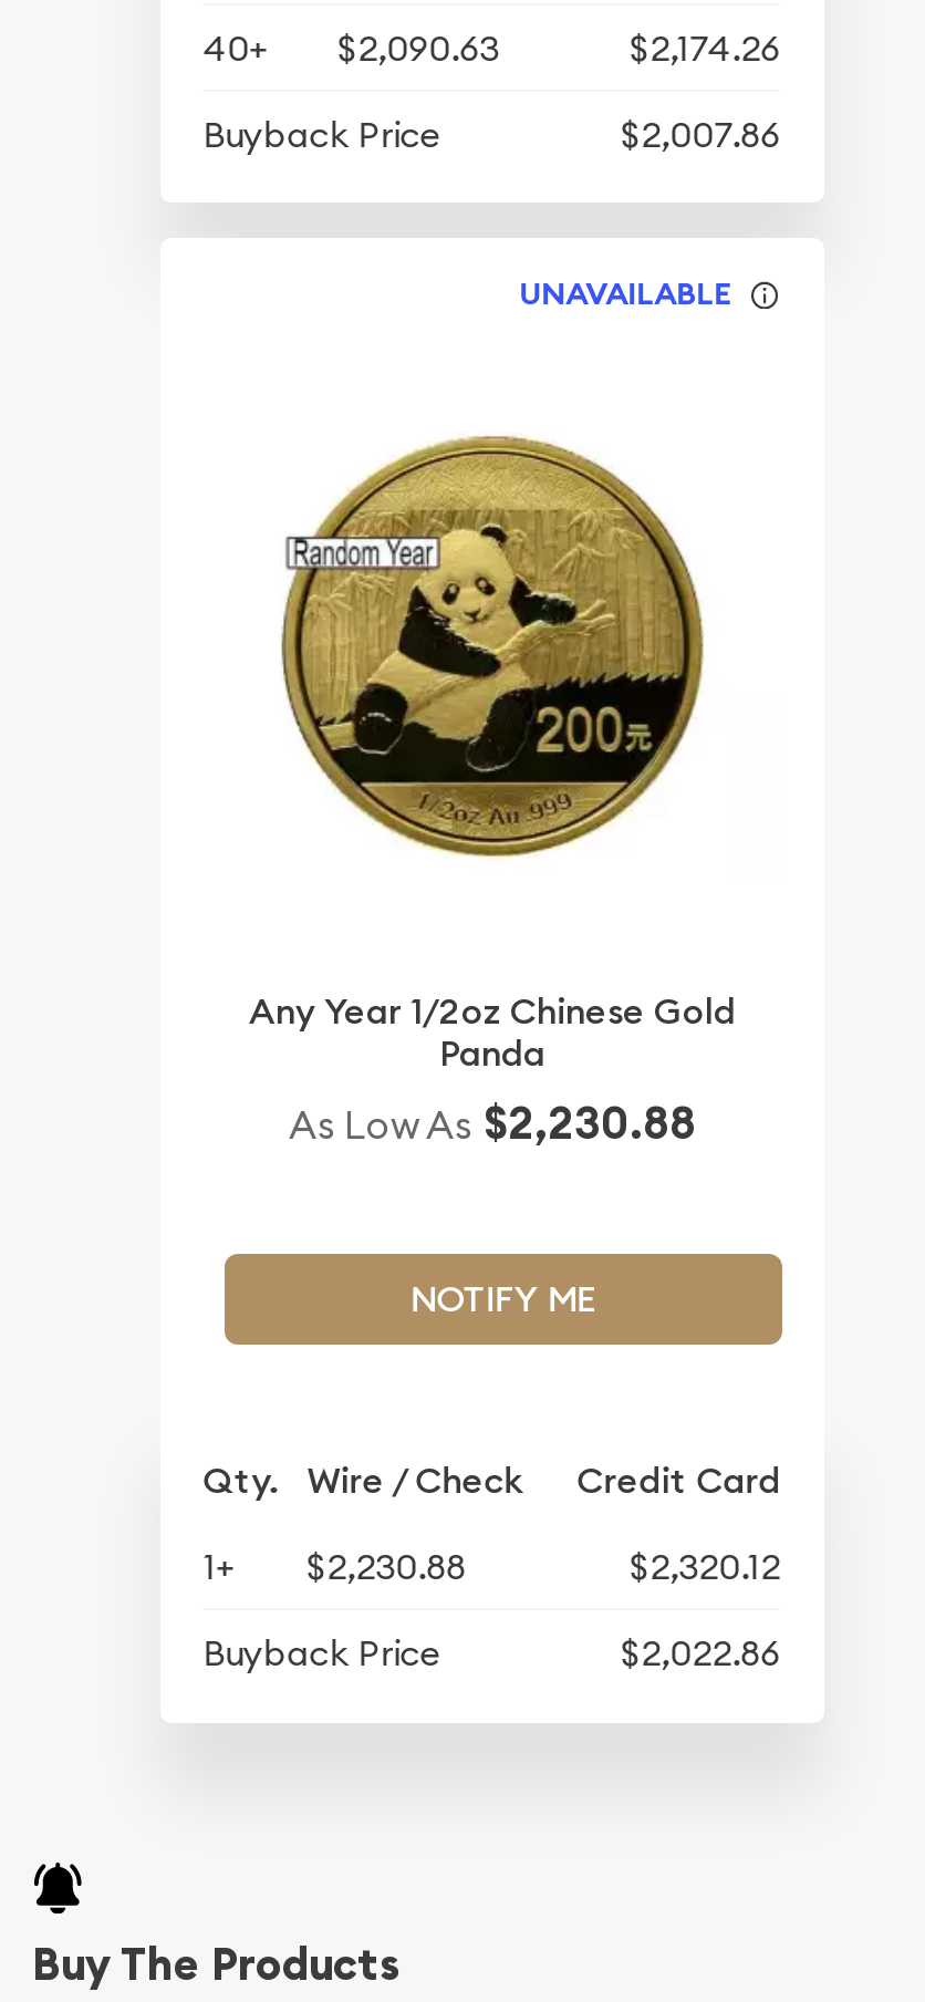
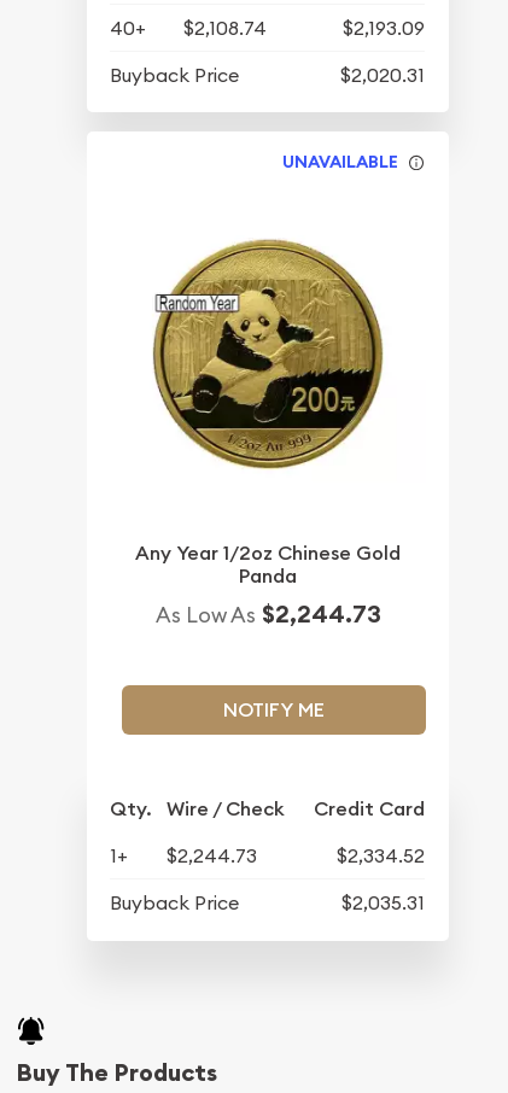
[203,24,499,69] 40+ $2,090.63 -> [110,15,267,39] 40+ $2,108.74
[630,24,780,69] $2,174.26 -> [343,15,425,39] $2,193.09
[621,111,780,155] $2,007.86 -> [341,62,425,86] $2,020.31
[289,1095,696,1153] As Low As $2,230.88 -> [155,599,381,630] As Low As $2,244.73
[203,1544,466,1589] 1+ $2,230.88 -> [110,844,257,868] 1+ $2,244.73
[630,1544,780,1589] $2,320.12 -> [337,844,425,868] $2,334.52
[621,1631,780,1675] $2,022.86 -> [342,891,425,915] $2,035.31

